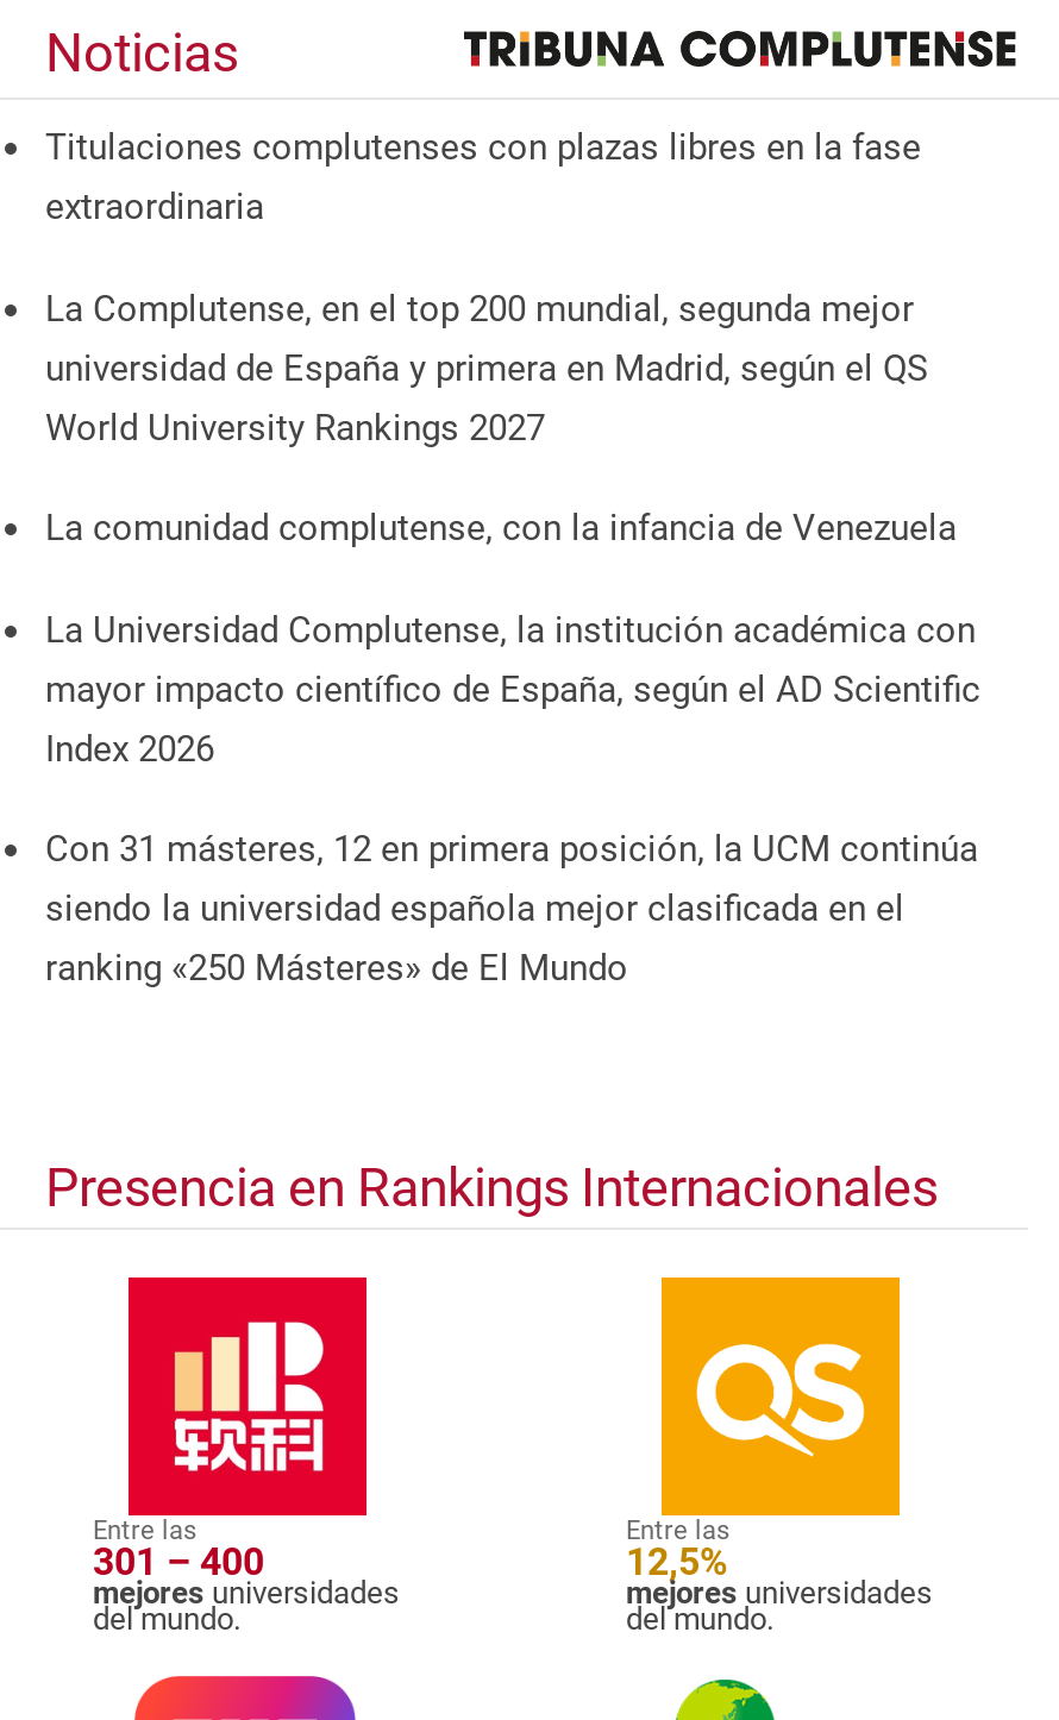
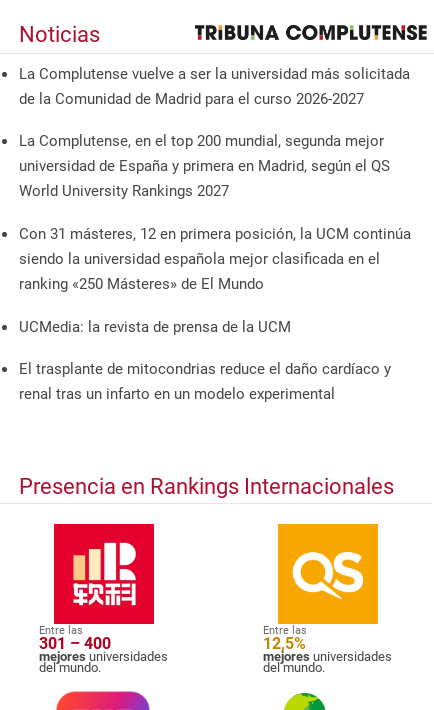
[45,126,921,228] Titulaciones complutenses con plazas libres en la fase | extraordinaria -> [19,65,410,108] La Complutense vuelve a ser la universidad más solicitada | de la Comunidad de Madrid para el curso 2026-2027
[45,507,980,770] La comunidad complutense, con la infancia de Venezuela | La Universidad Complutense, la institución académica con | mayor impacto científico de España, según el AD Scientific | Index 2026 -> none
moved [45,828,978,990] -> [19,225,411,293]: Con 31 másteres, 12 en primera posición, la UCM continúa | siendo la universidad española mejor clasificada en el | ranking «250 Másteres» de El Mundo
none -> [19,318,391,403] UCMedia: la revista de prensa de la UCM | El trasplante de mitocondrias reduce el daño cardíaco y | renal tras un infarto en un modelo experimental

